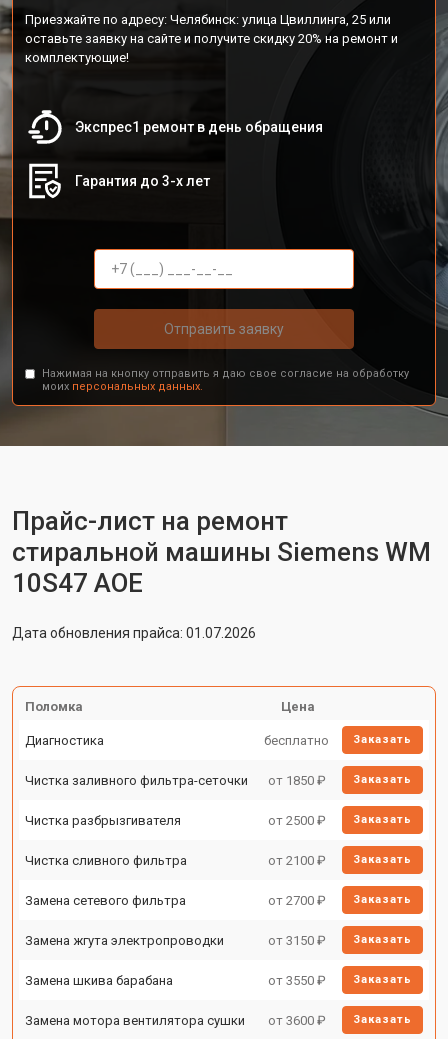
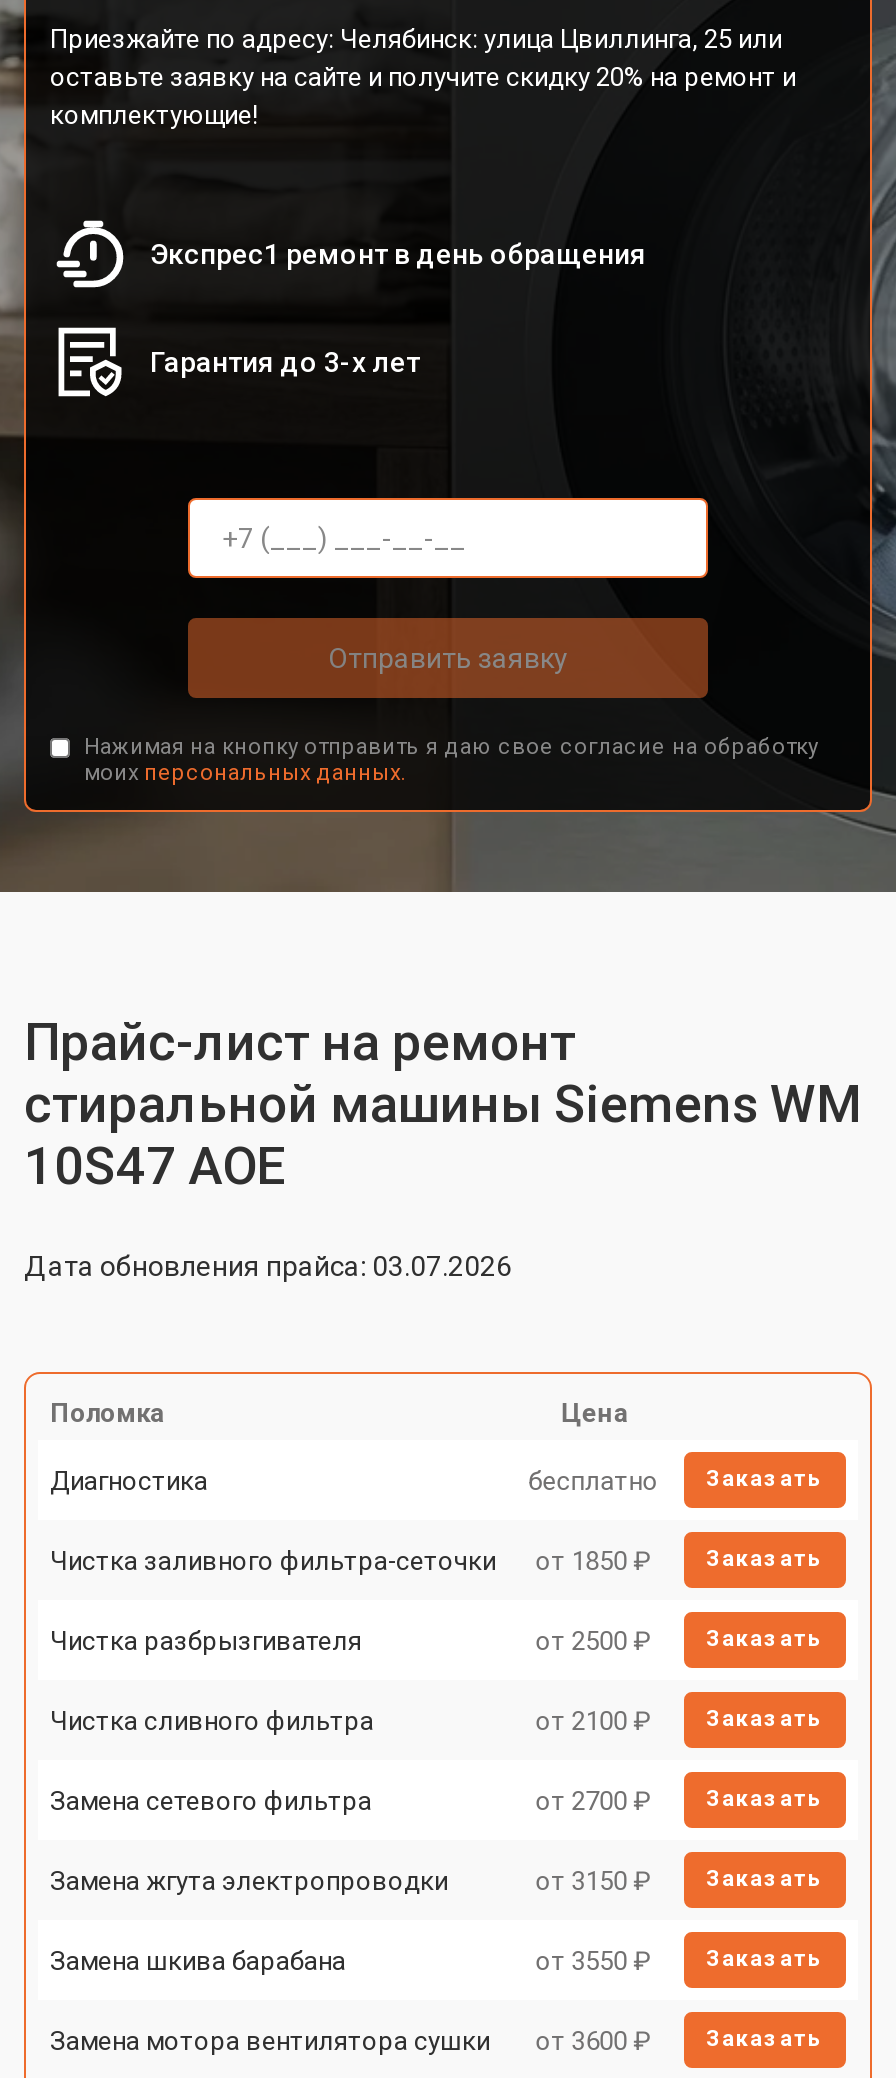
[12,625,256,641] Дата обновления прайса: 01.07.2026 -> [24,1250,512,1282] Дата обновления прайса: 03.07.2026

